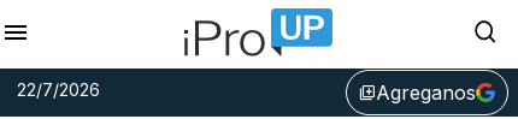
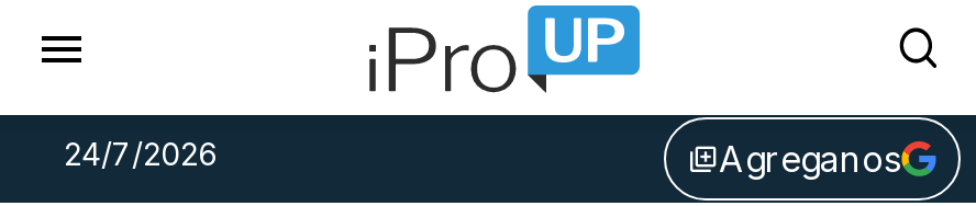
[17,79,100,100] 22/7/2026 -> [64,135,218,172] 24/7/2026

